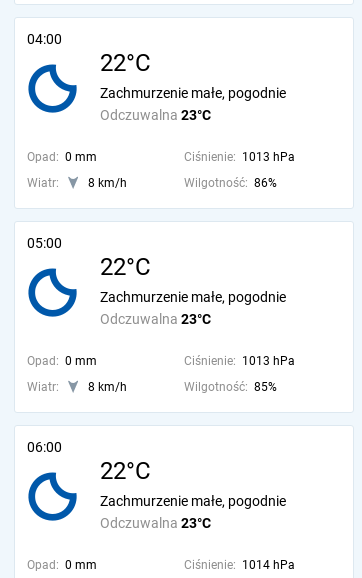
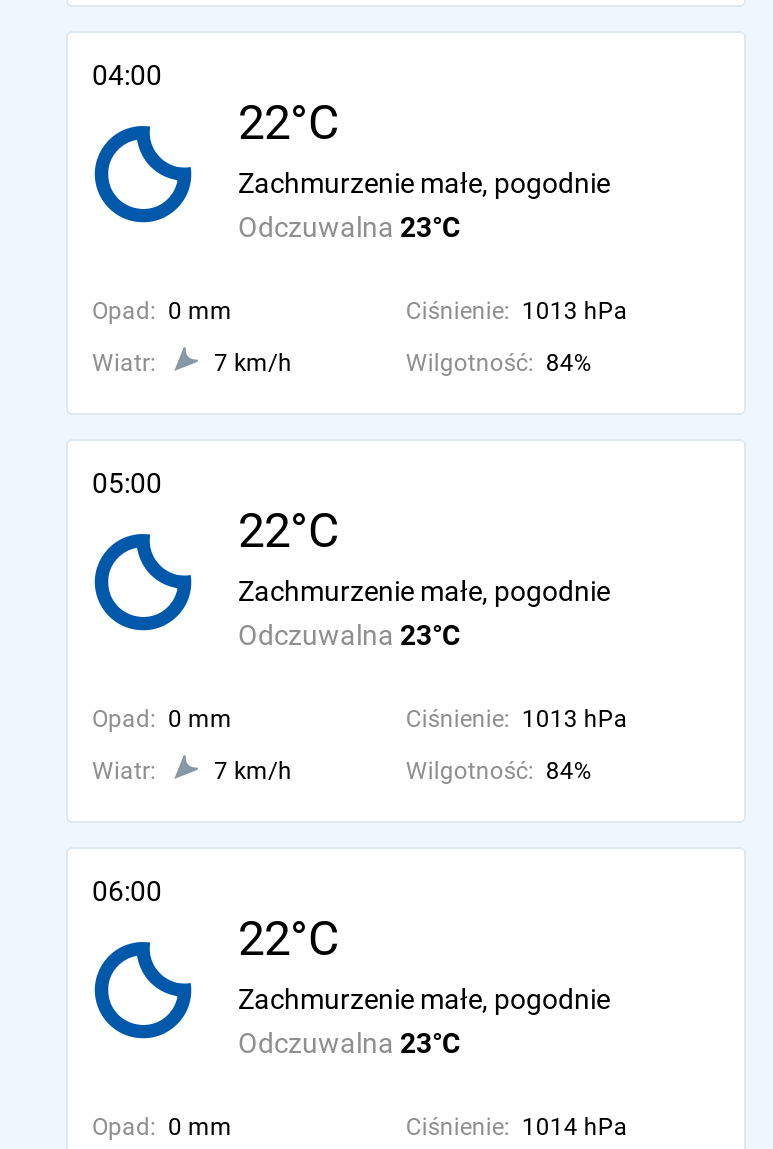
[88,176,127,190] 8 km/h -> [214,349,292,377] 7 km/h
[184,176,277,190] Wilgotność: 86% -> [406,349,592,377] Wilgotność: 84%
[88,380,127,394] 8 km/h -> [214,757,292,785] 7 km/h
[184,380,277,394] Wilgotność: 85% -> [406,757,592,785] Wilgotność: 84%

